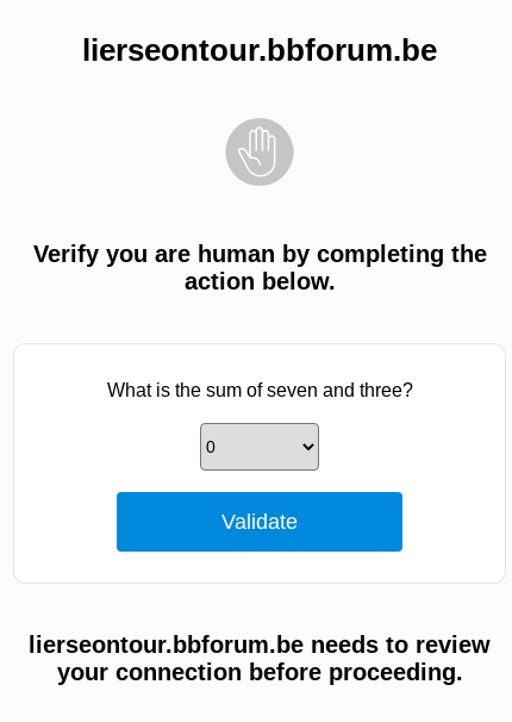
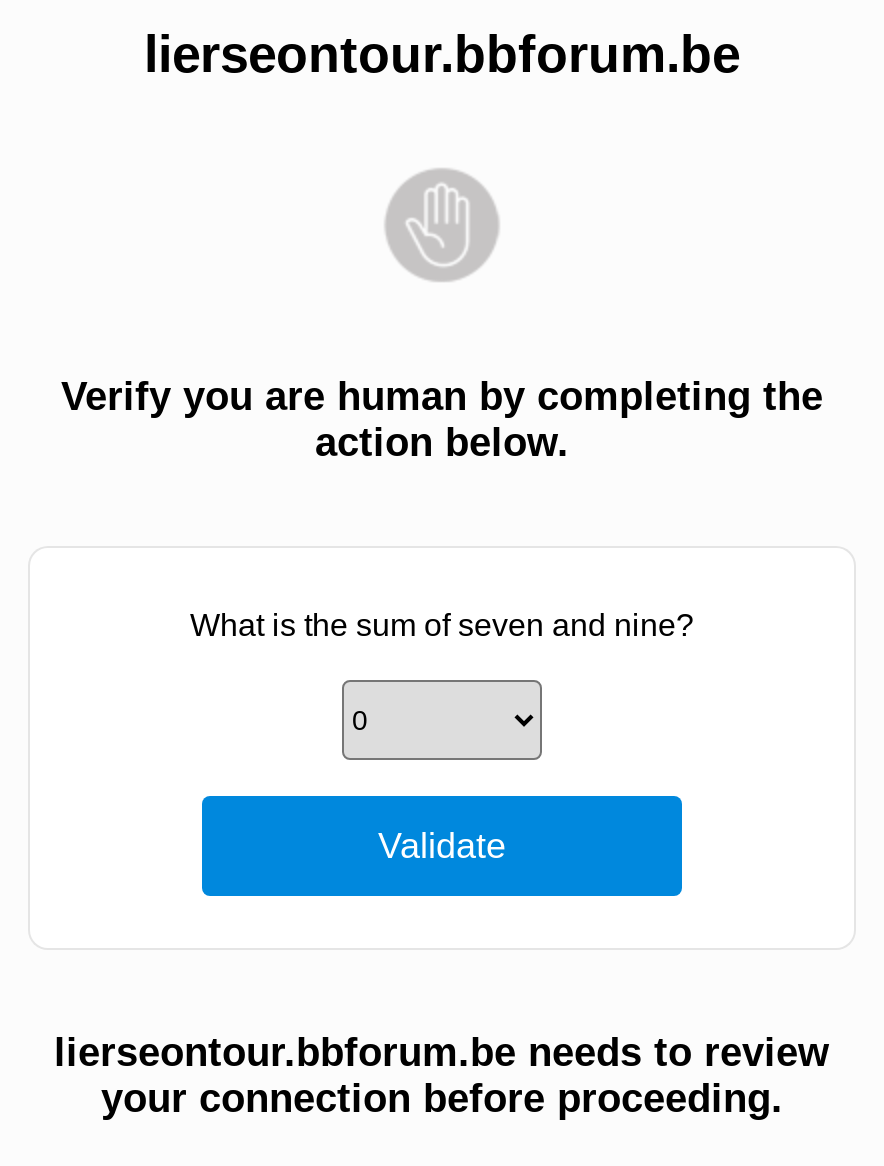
[107,380,413,400] What is the sum of seven and three? -> [190,608,694,642] What is the sum of seven and nine?

